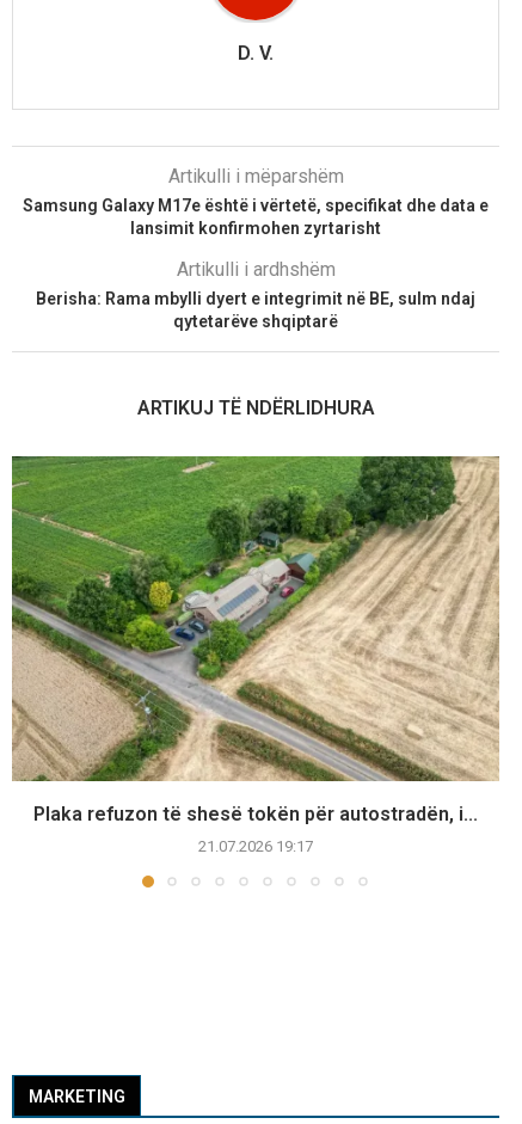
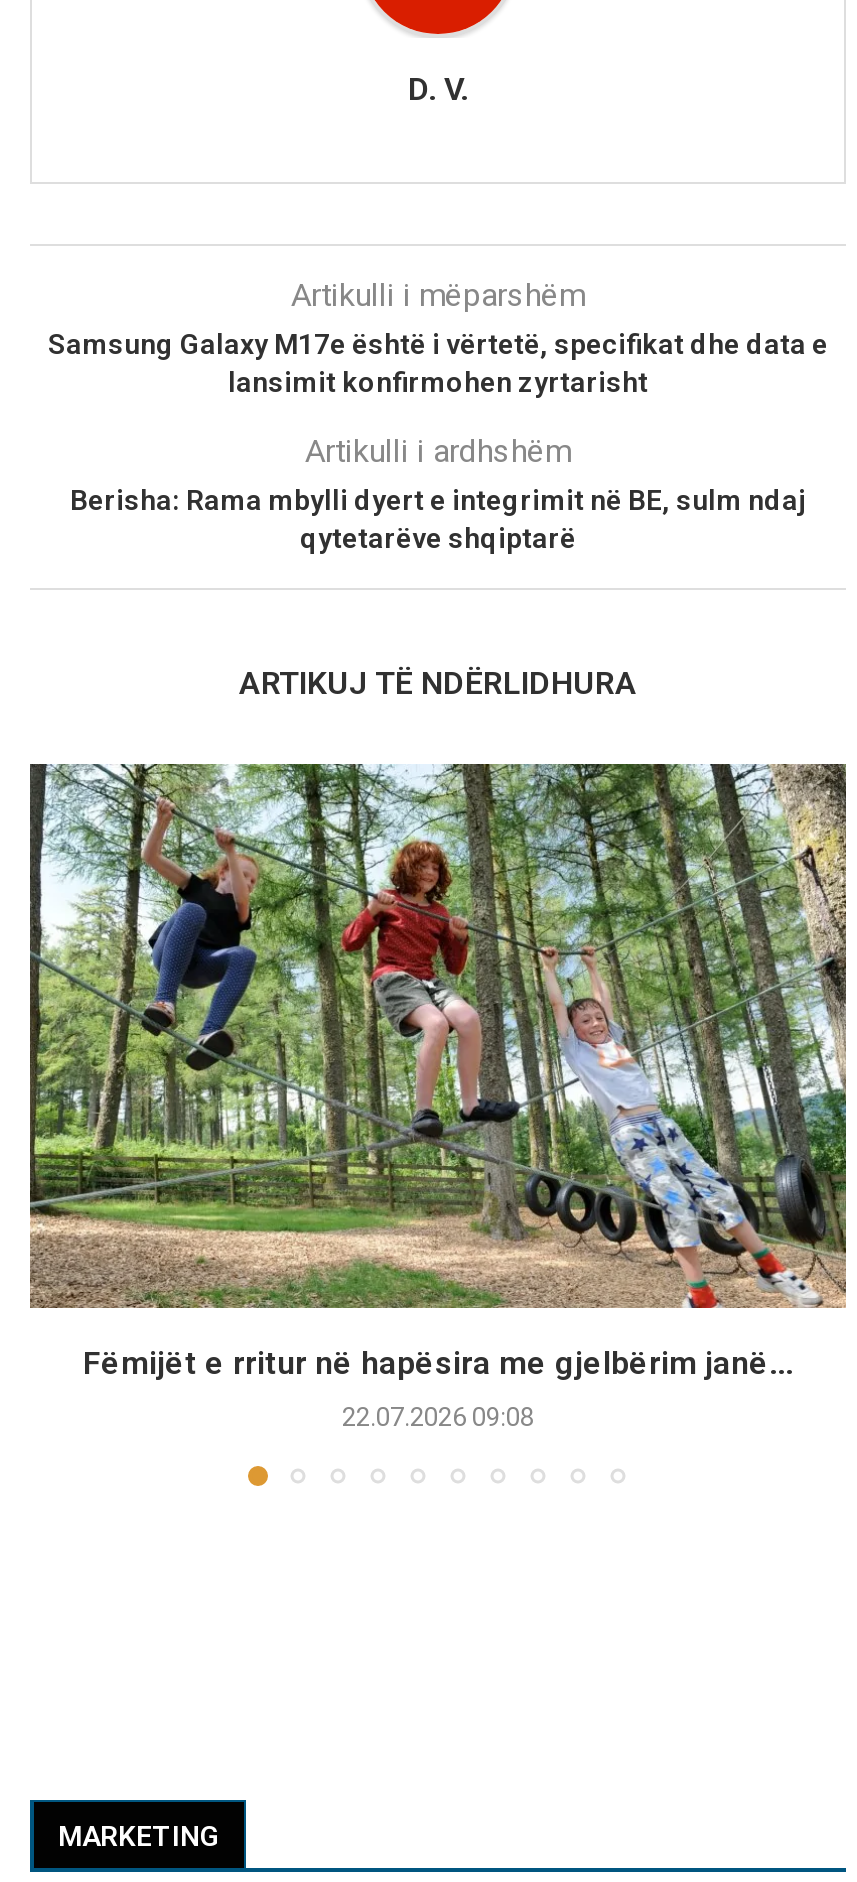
[11,455,499,825] [image] | Plaka refuzon të shesë tokën për autostradën, i... -> [28,764,848,1381] [image] | Fëmijët e rritur në hapësira me gjelbërim janë...
[198,837,313,855] 21.07.2026 19:17 -> [342,1401,534,1431] 22.07.2026 09:08

